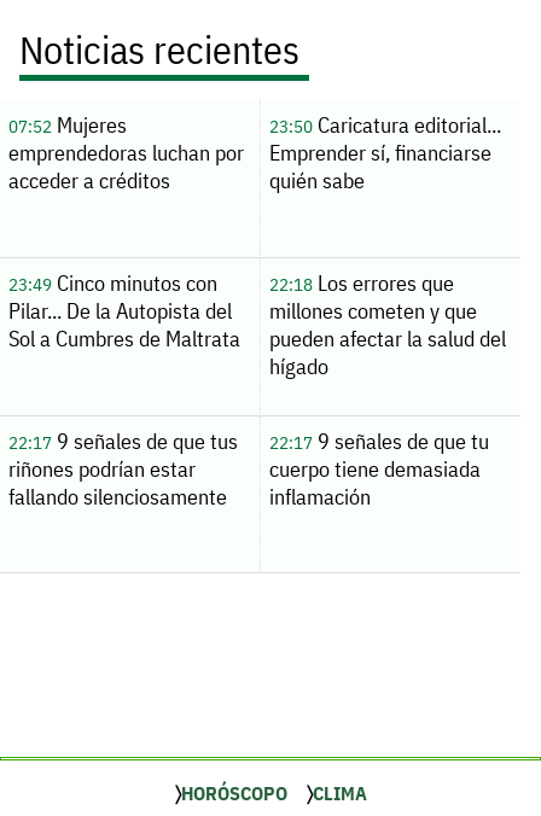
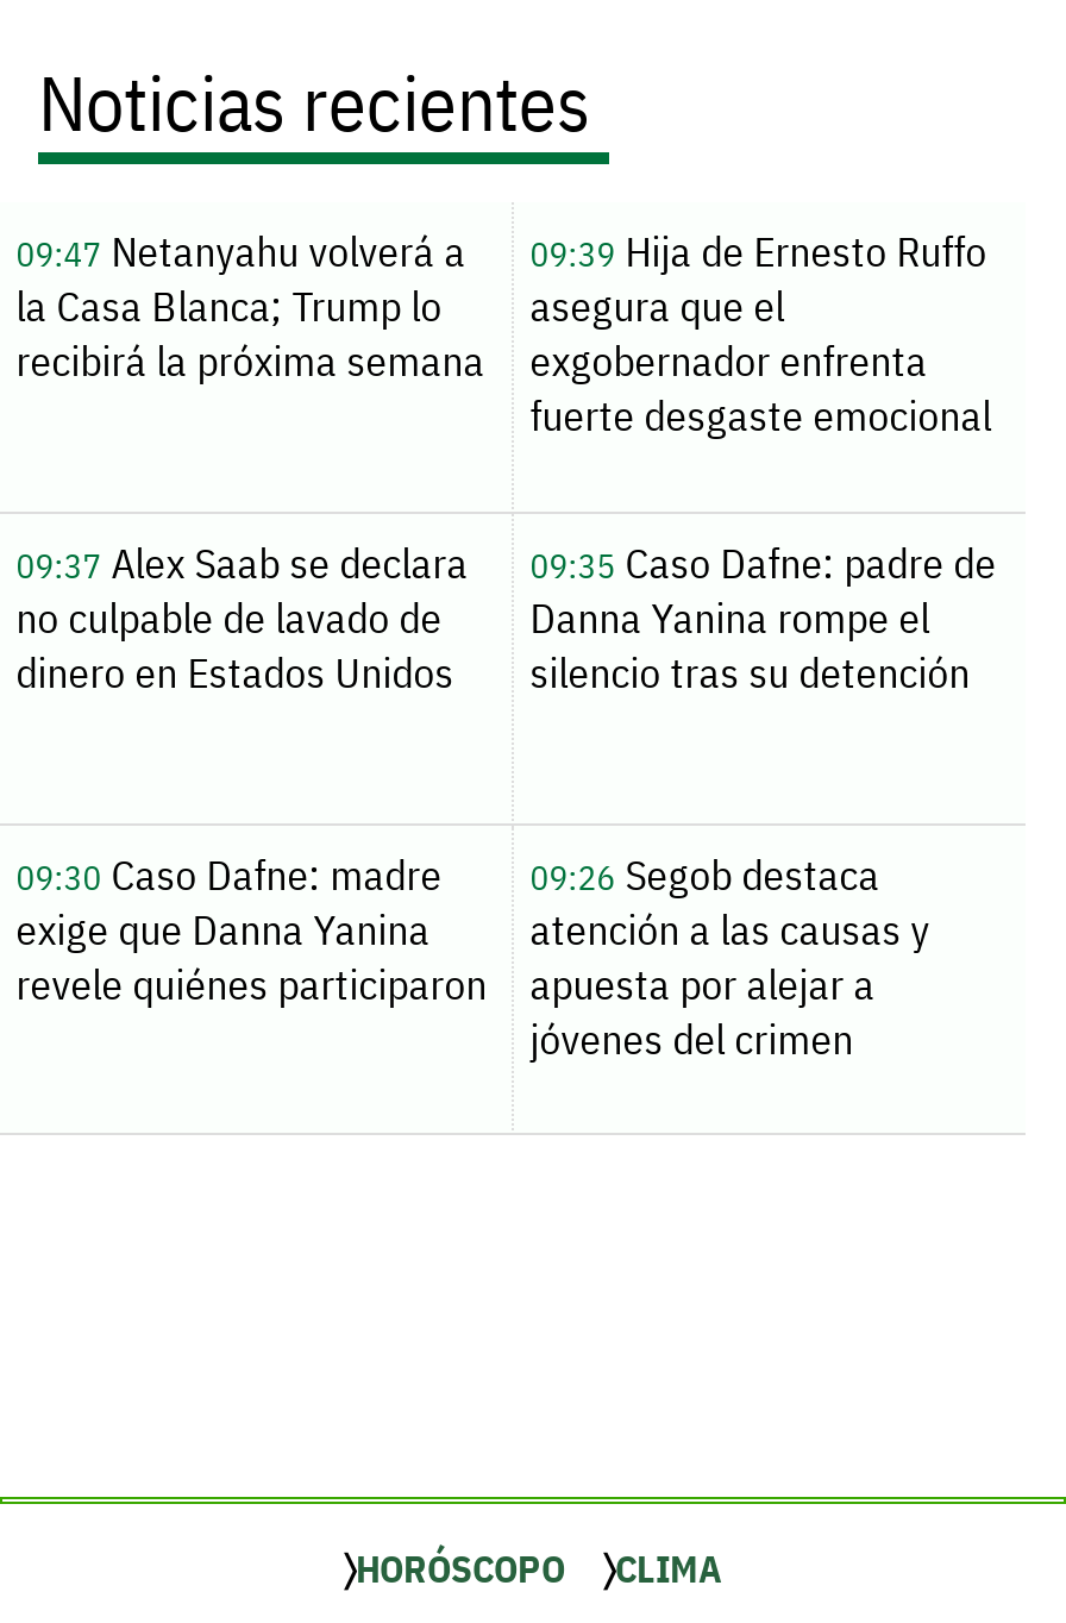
[8,111,244,194] 07:52 Mujeres | emprendedoras luchan por | acceder a créditos -> [16,223,485,387] 09:47 Netanyahu volverá a | la Casa Blanca; Trump lo | recibirá la próxima semana
[269,111,501,194] 23:50 Caricatura editorial... | Emprender sí, financiarse | quién sabe -> [530,223,992,442] 09:39 Hija de Ernesto Ruffo | asegura que el | exgobernador enfrenta | fuerte desgaste emocional
[8,269,240,352] 23:49 Cinco minutos con | Pilar... De la Autopista del | Sol a Cumbres de Maltrata -> [16,534,468,699] 09:37 Alex Saab se declara | no culpable de lavado de | dinero en Estados Unidos
[269,269,506,380] 22:18 Los errores que | millones cometen y que | pueden afectar la salud del | hígado -> [530,534,997,699] 09:35 Caso Dafne: padre de | Danna Yanina rompe el | silencio tras su detención
[8,427,238,510] 22:17 9 señales de que tus | riñones podrían estar | fallando silenciosamente -> [16,846,487,1010] 09:30 Caso Dafne: madre | exige que Danna Yanina | revele quiénes participaron
[269,427,489,510] 22:17 9 señales de que tu | cuerpo tiene demasiada | inflamación -> [530,846,930,1065] 09:26 Segob destaca | atención a las causas y | apuesta por alejar a | jóvenes del crimen

